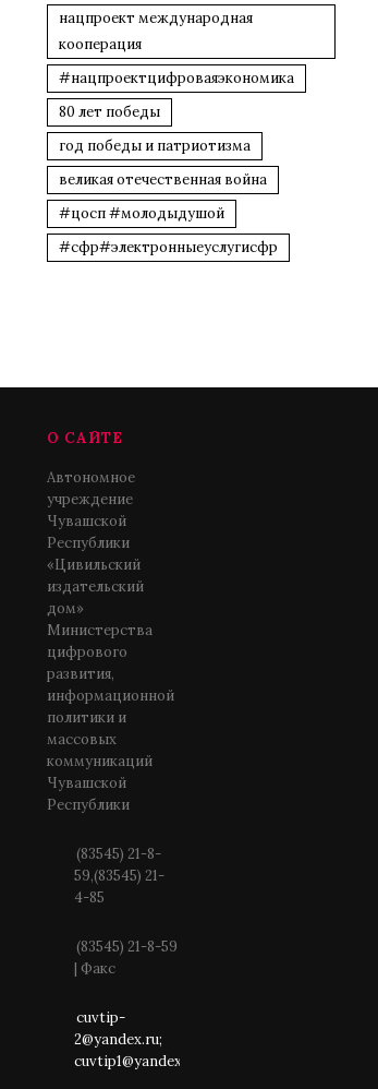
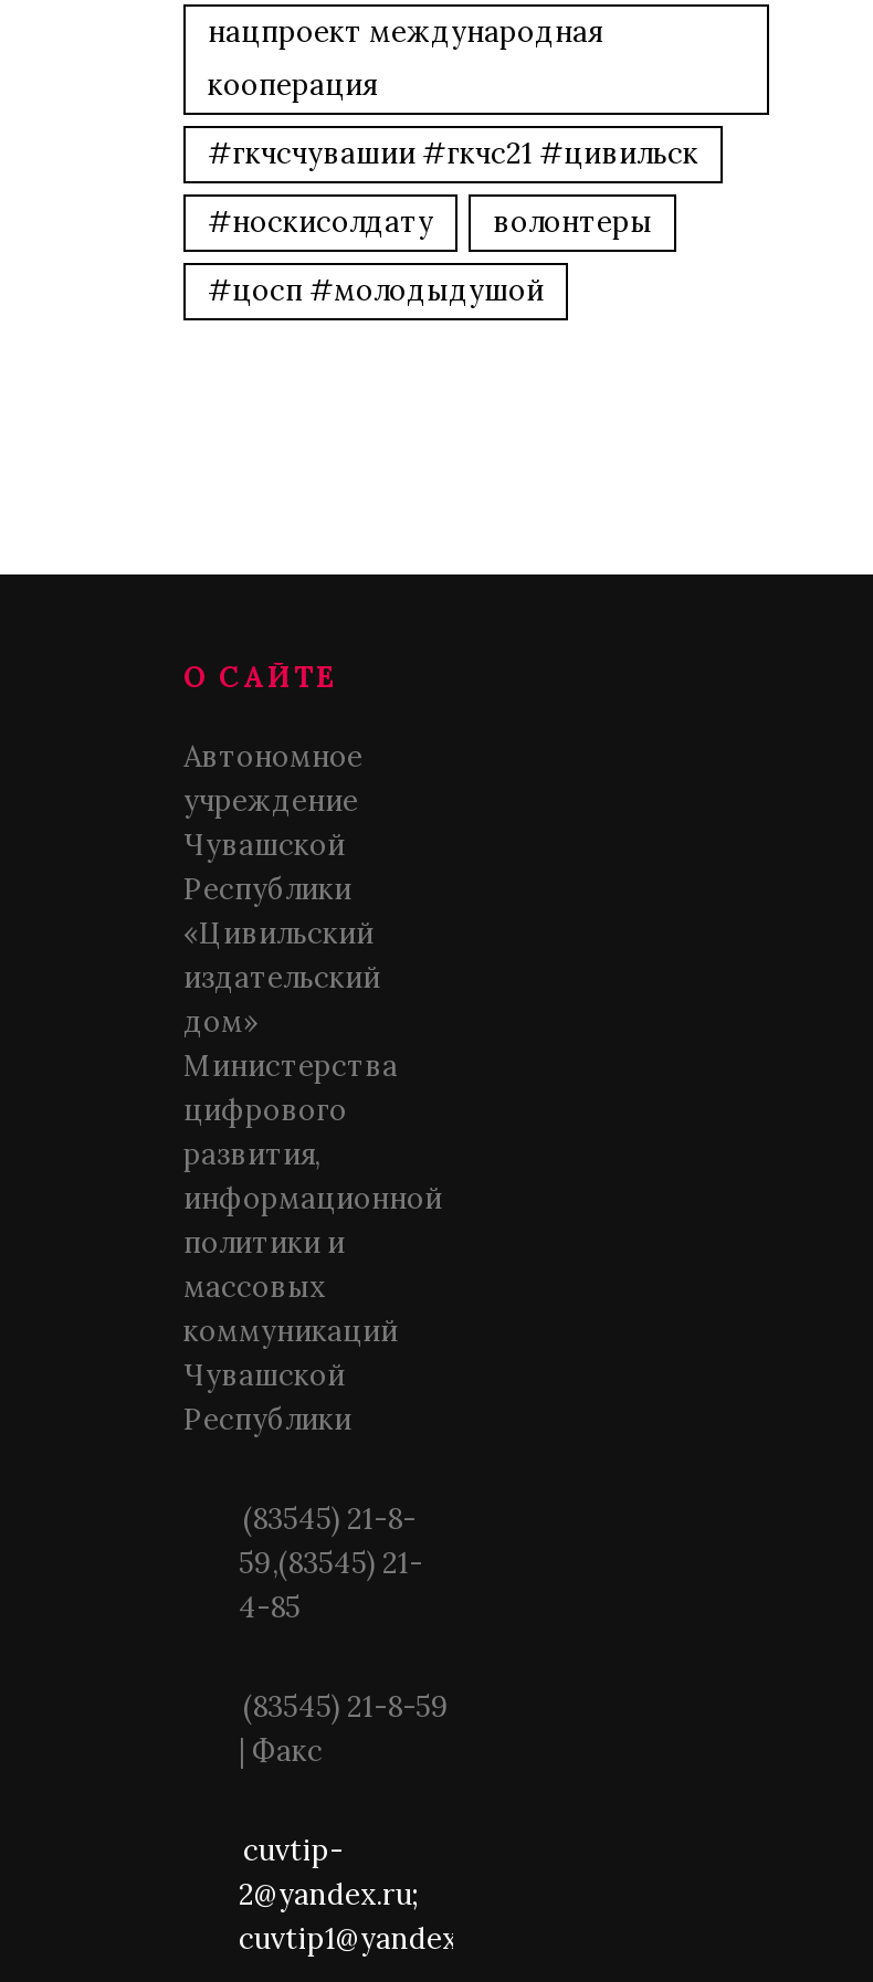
[59,69,294,189] #нацпроектцифроваяэкономика | 80 лет победы | год победы и патриотизма | великая отечественная война -> [208,135,698,241] #гкчсчувашии #гкчс21 #цивильск | #носкисолдату | волонтеры
[59,238,278,256] #сфр#электронныеуслугисфр -> none

